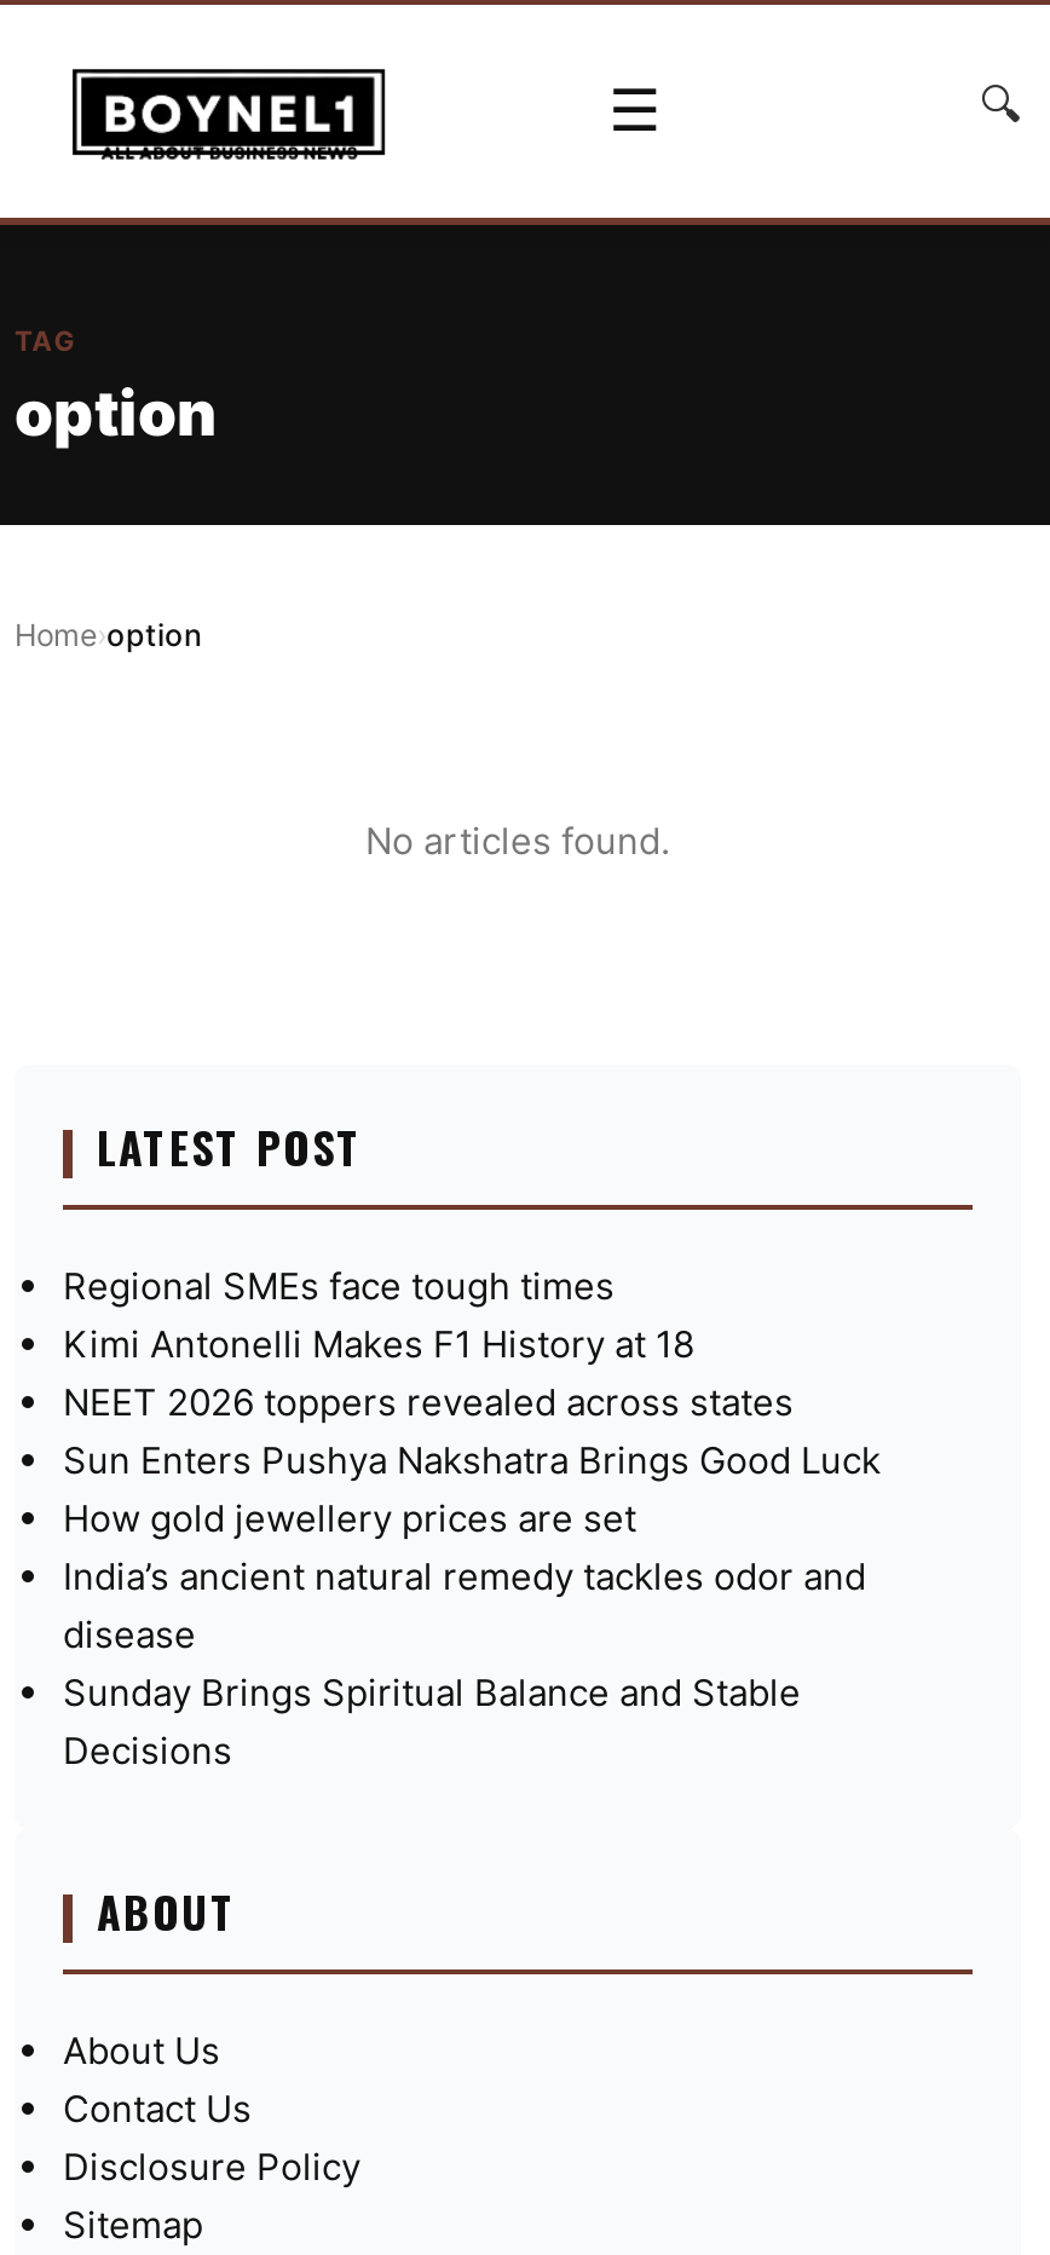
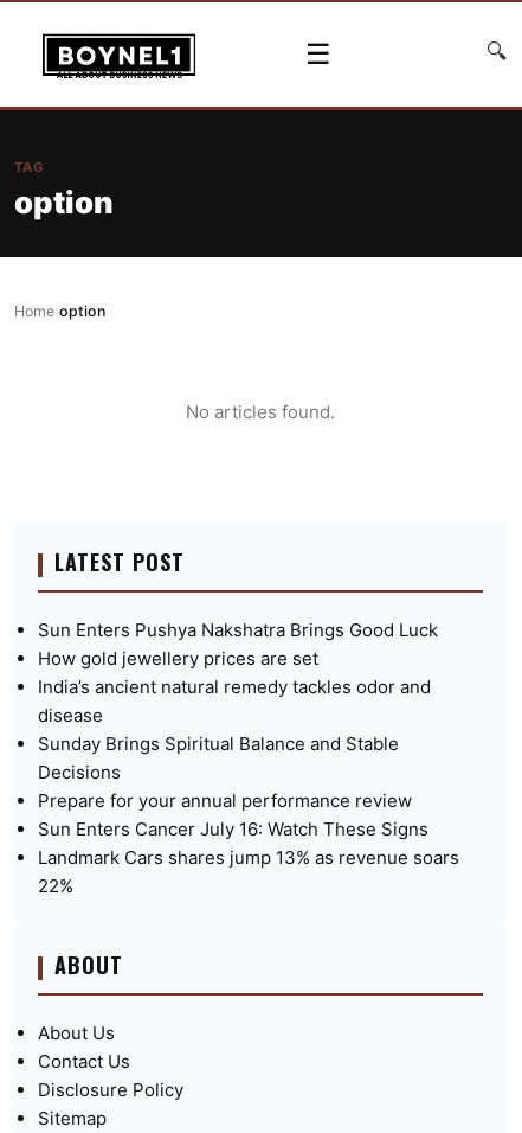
[63,1264,794,1426] Regional SMEs face tough times | Kimi Antonelli Makes F1 History at 18 | NEET 2026 toppers revealed across states -> none
moved [63,1438,881,1774] -> [38,619,438,784]: Sun Enters Pushya Nakshatra Brings Good Luck | How gold jewellery prices are set | India’s ancient natural remedy tackles odor and | disease | Sunday Brings Spiritual Balance and Stable | Decisions
none -> [38,790,459,898] Prepare for your annual performance review | Sun Enters Cancer July 16: Watch These Signs | Landmark Cars shares jump 13% as revenue soars | 22%

